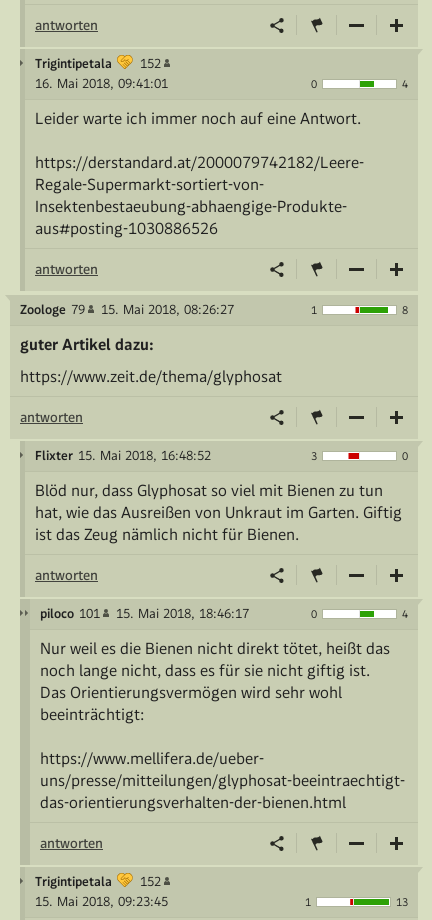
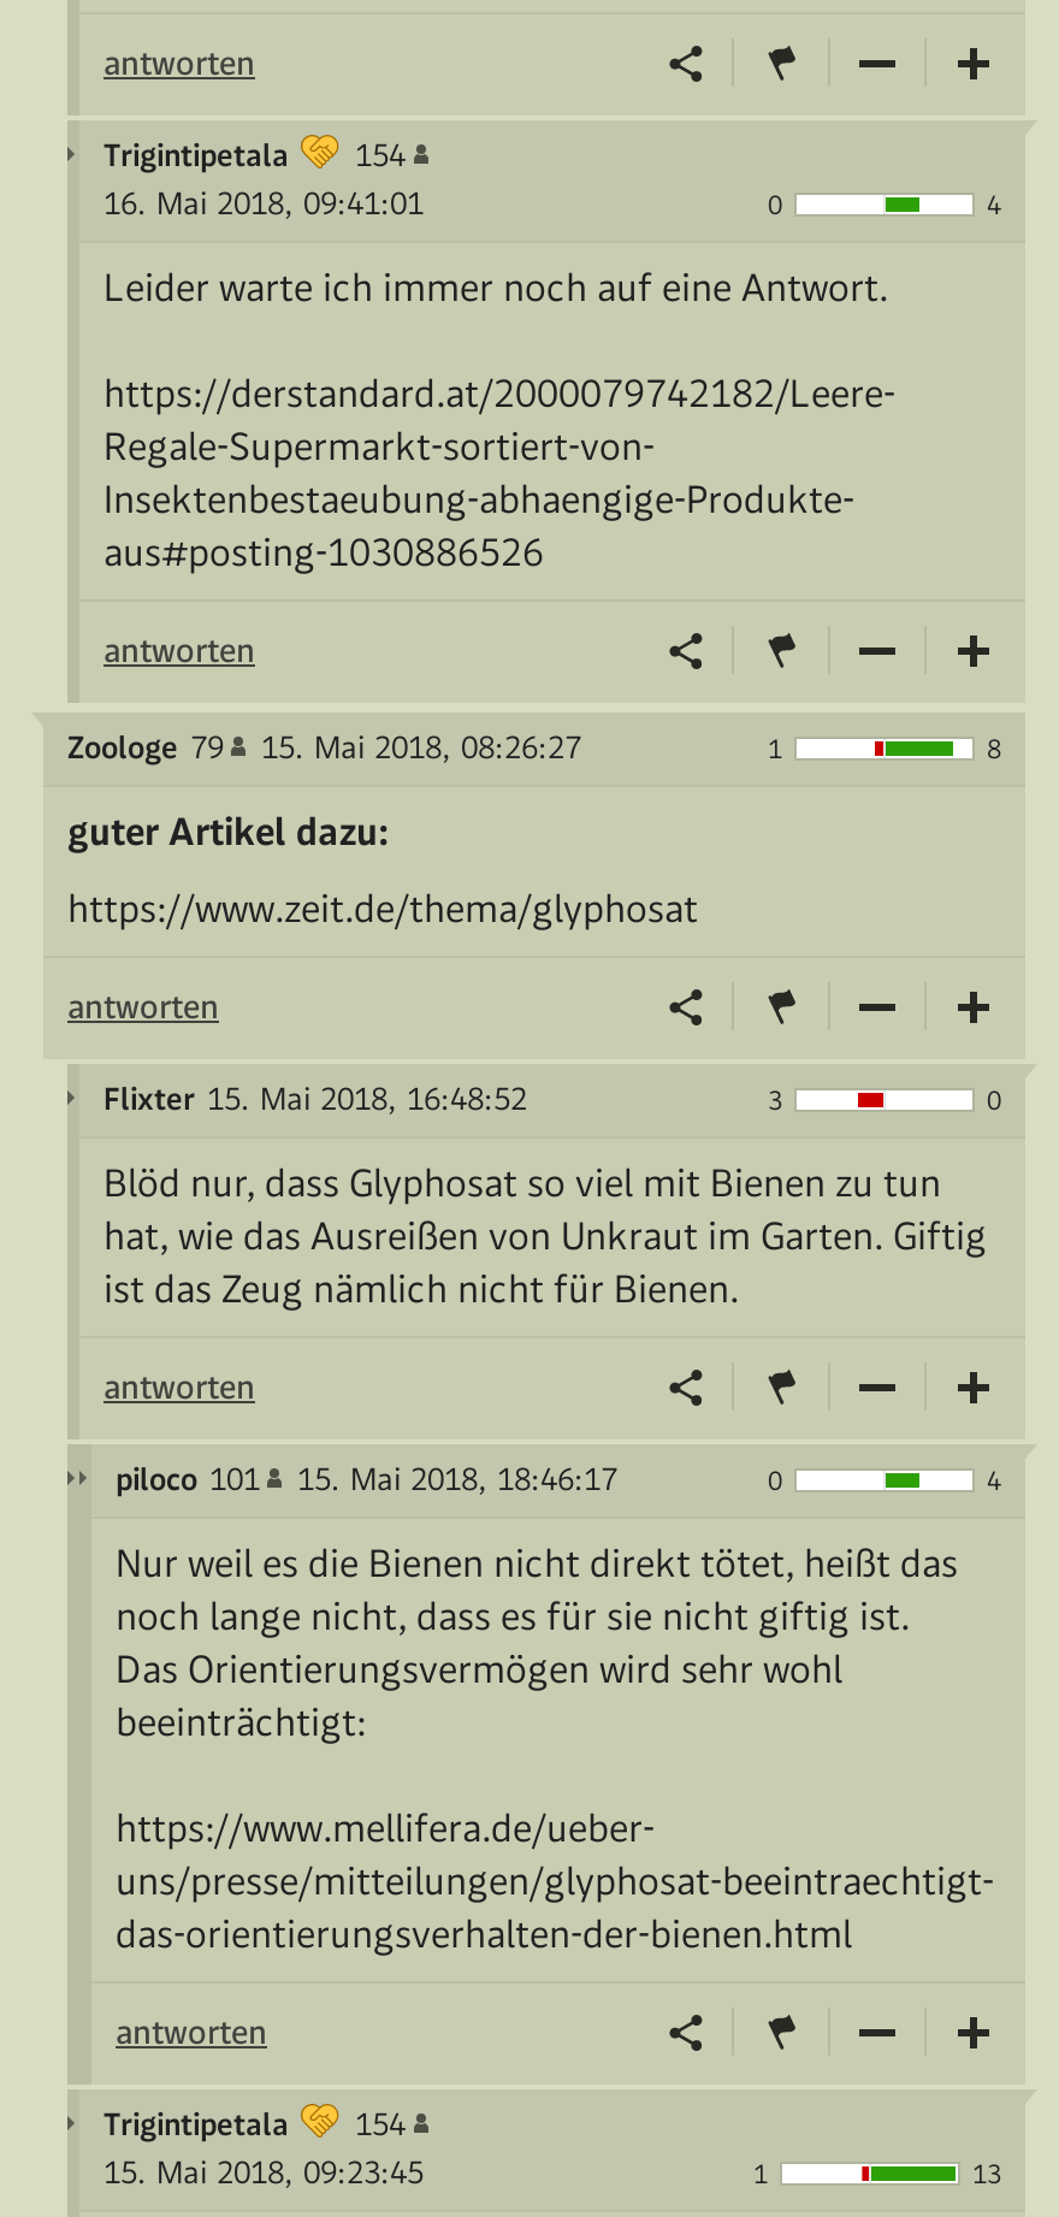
[35,56,160,71] Trigintipetala 152 -> [103,137,406,173] Trigintipetala 154
[35,874,160,889] Trigintipetala 152 -> [103,2106,406,2142] Trigintipetala 154

